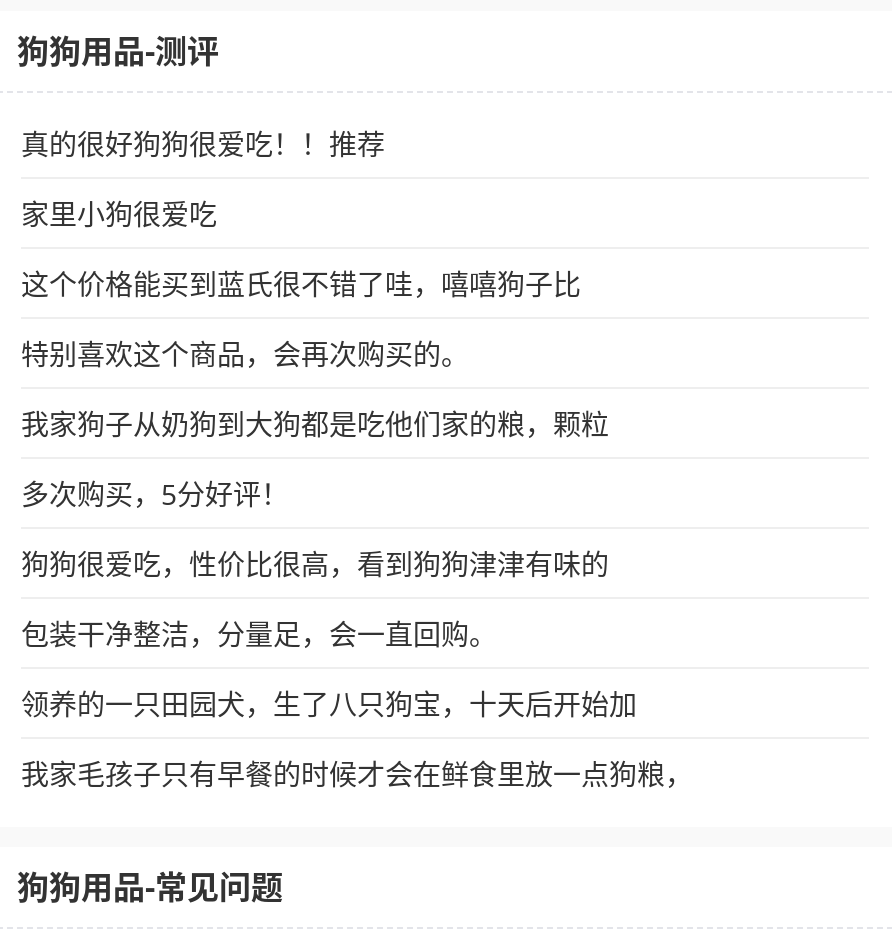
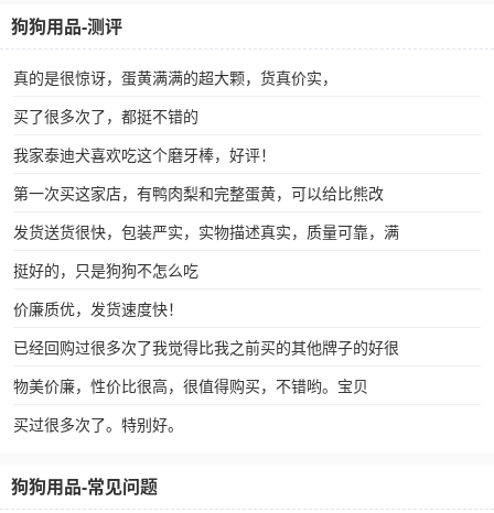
[21,126,385,164] 真的很好狗狗很爱吃！！推荐 -> [13,68,337,89] 真的是很惊讶，蛋黄满满的超大颗，货真价实，
[21,196,217,234] 家里小狗很爱吃 -> [13,106,198,127] 买了很多次了，都挺不错的
[21,266,581,304] 这个价格能买到蓝氏很不错了哇，嘻嘻狗子比 -> [13,145,276,166] 我家泰迪犬喜欢吃这个磨牙棒，好评！
[21,336,469,374] 特别喜欢这个商品，会再次购买的。 -> [13,183,384,204] 第一次买这家店，有鸭肉梨和完整蛋黄，可以给比熊改
[21,406,609,444] 我家狗子从奶狗到大狗都是吃他们家的粮，颗粒 -> [13,222,399,243] 发货送货很快，包装严实，实物描述真实，质量可靠，满
[21,476,289,514] 多次购买，5分好评！ -> [13,260,198,281] 挺好的，只是狗狗不怎么吃
[21,546,609,584] 狗狗很爱吃，性价比很高，看到狗狗津津有味的 -> [13,299,183,320] 价廉质优，发货速度快！
[21,616,497,654] 包装干净整洁，分量足，会一直回购。 -> [13,337,399,358] 已经回购过很多次了我觉得比我之前买的其他牌子的好很
[21,686,637,724] 领养的一只田园犬，生了八只狗宝，十天后开始加 -> [13,376,368,397] 物美价廉，性价比很高，很值得购买，不错哟。宝贝
[21,756,693,794] 我家毛孩子只有早餐的时候才会在鲜食里放一点狗粮， -> [13,414,183,435] 买过很多次了。特别好。

